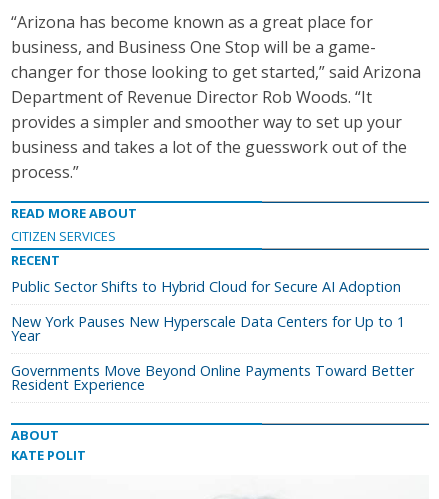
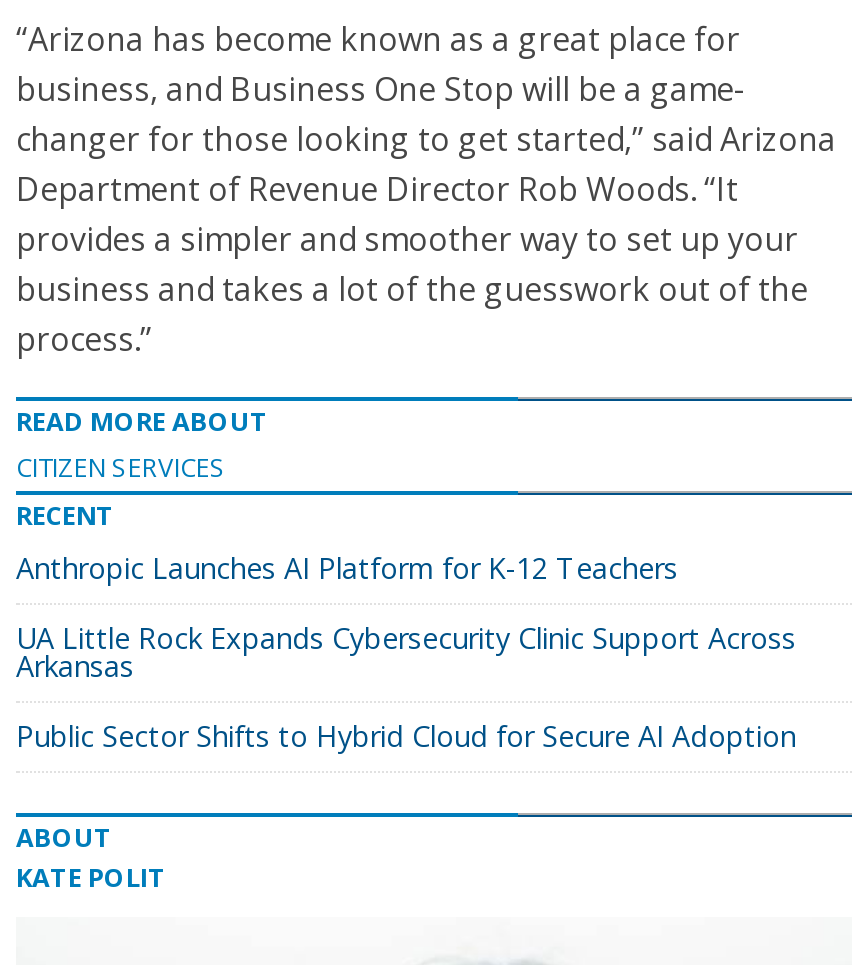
none -> [16,549,796,685] Anthropic Launches AI Platform for K-12 Teachers | UA Little Rock Expands Cybersecurity Clinic Support Across | Arkansas
moved [11,277,401,296] -> [16,717,796,755]: Public Sector Shifts to Hybrid Cloud for Secure AI Adoption
[11,312,414,394] New York Pauses New Hyperscale Data Centers for Up to 1 | Year | Governments Move Beyond Online Payments Toward Better | Resident Experience -> none

